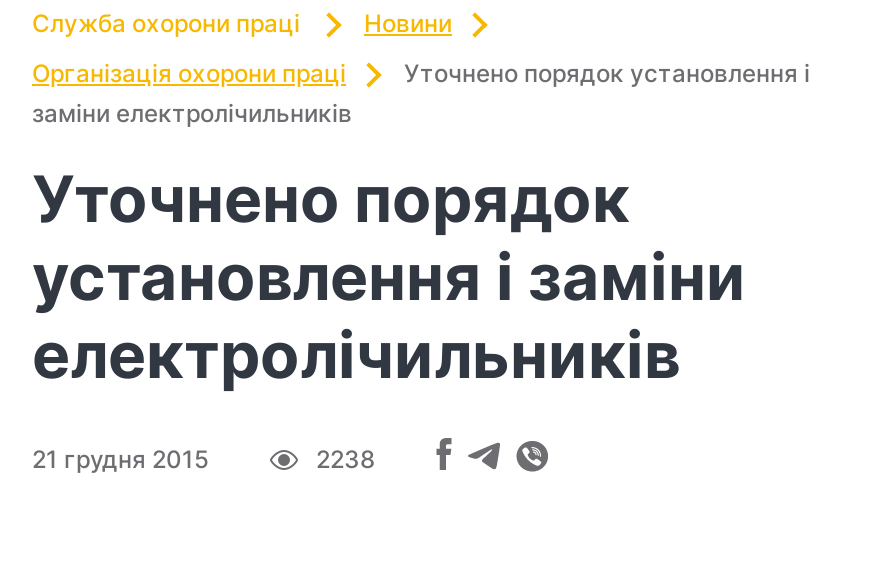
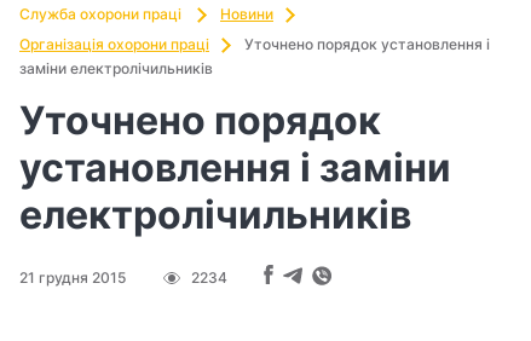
[316,444,376,474] 2238 -> [191,268,227,287] 2234

